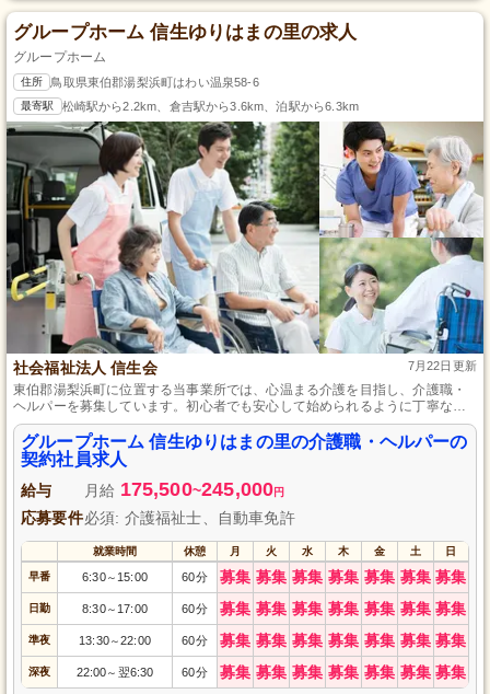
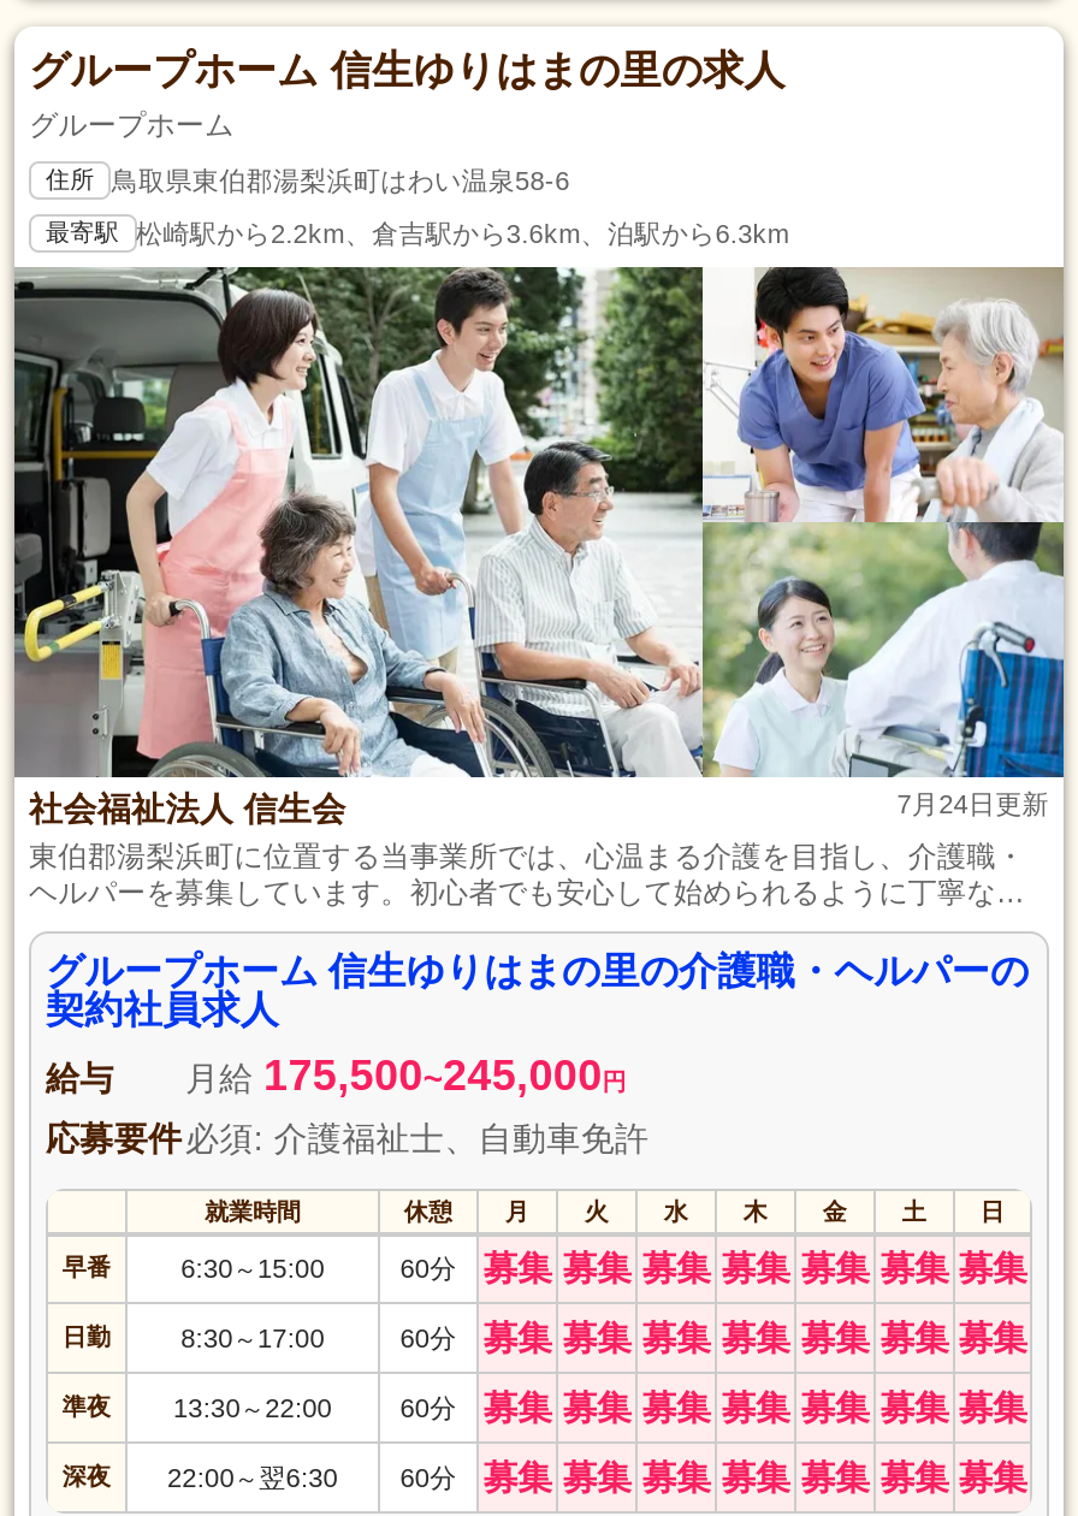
[408,359,477,372] 7月22日更新 -> [897,789,1049,818] 7月24日更新

